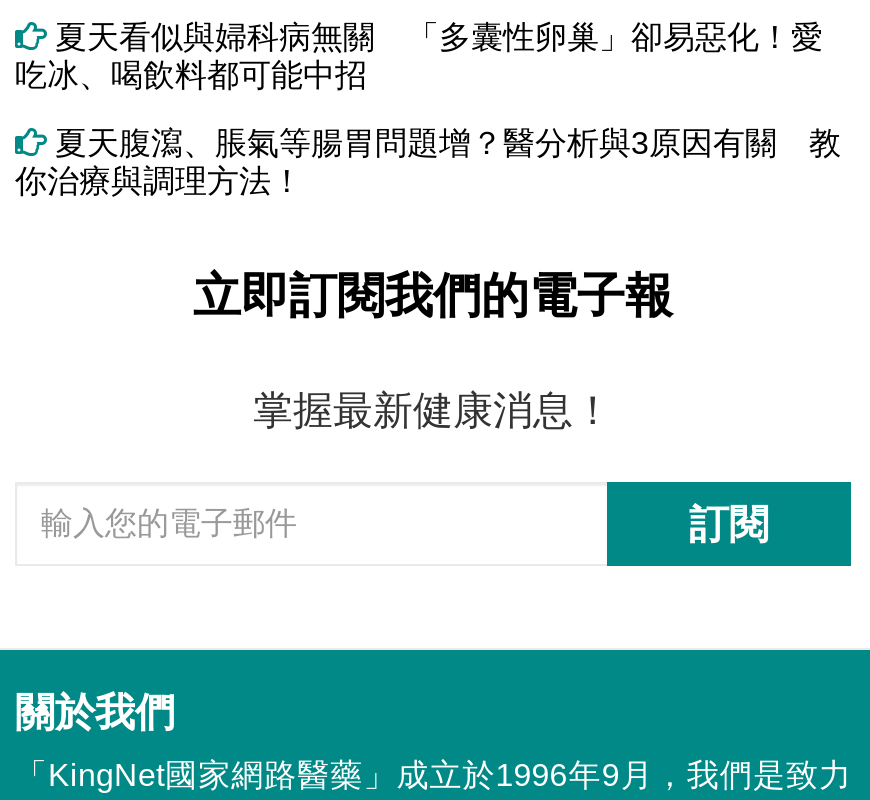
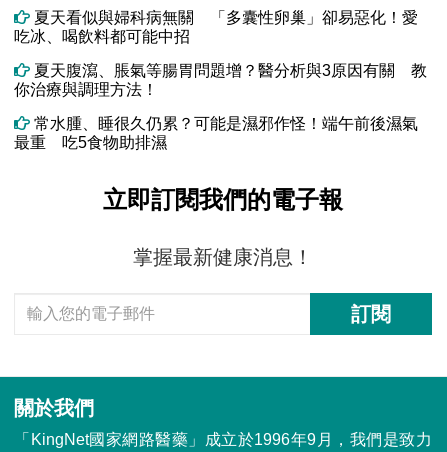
none -> [14,115,418,151] 常水腫、睡很久仍累？可能是濕邪作怪！端午前後濕氣 | 最重 吃5食物助排濕

